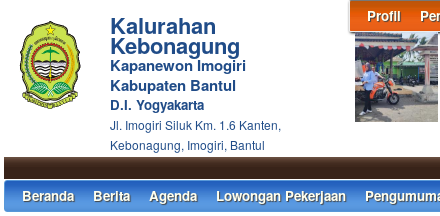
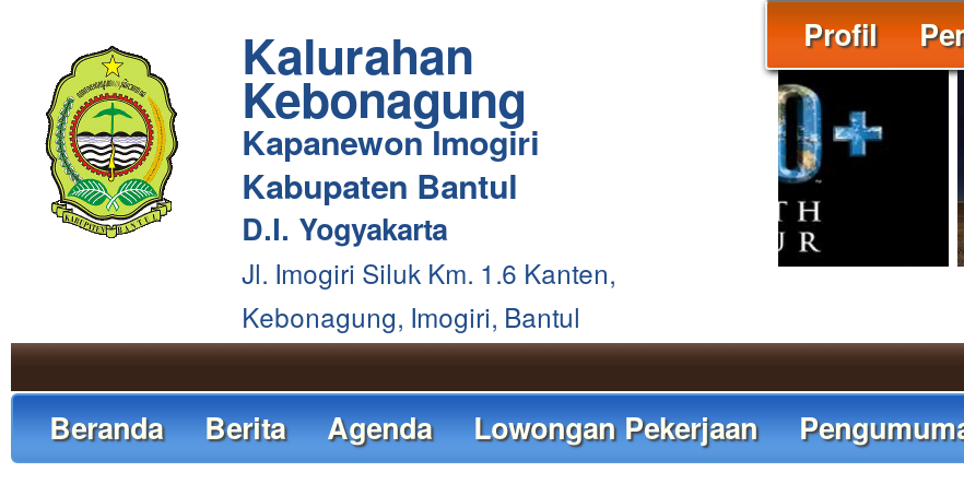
[354,31,437,123] [image] -> [778,68,957,269] [image]

